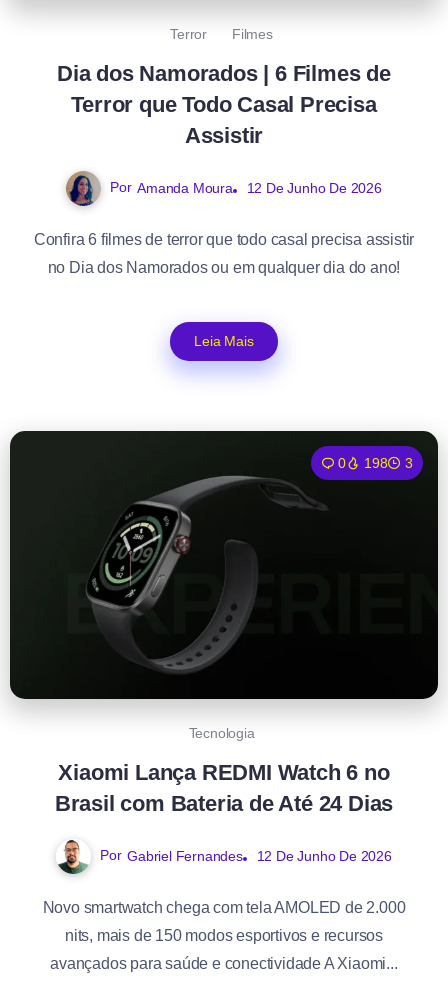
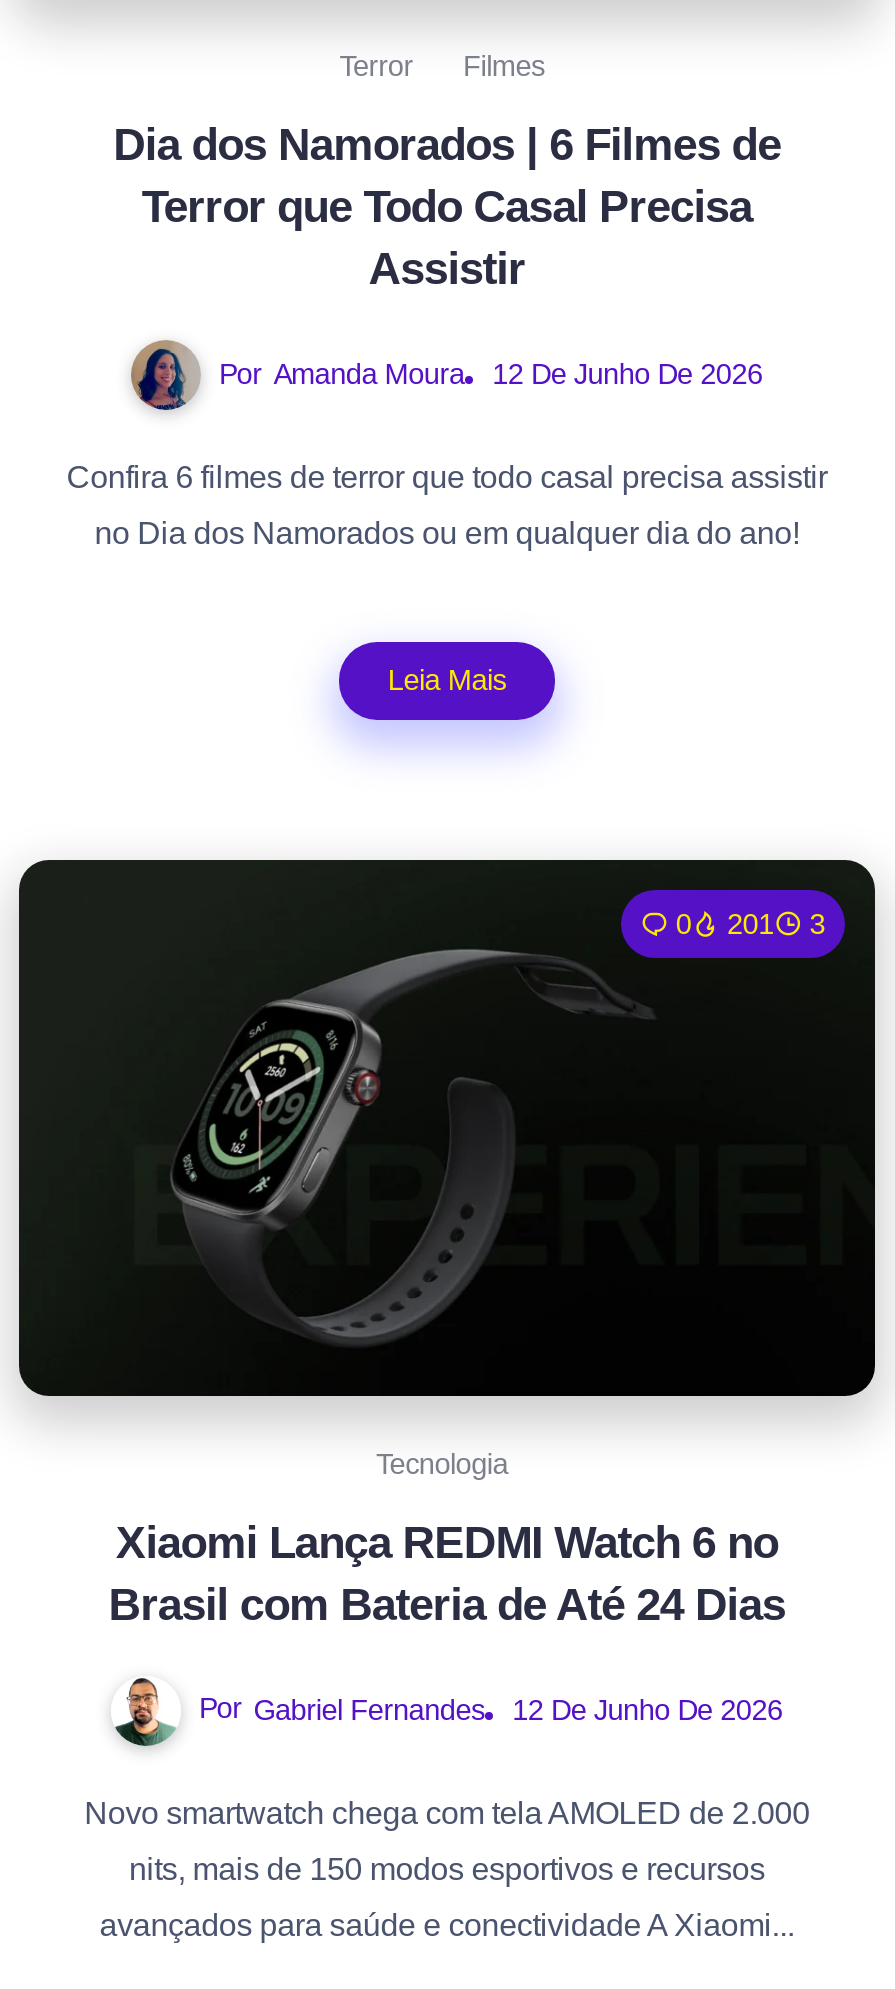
[338,455,413,471] 0 198 3 -> [676,909,825,941] 0 201 3

